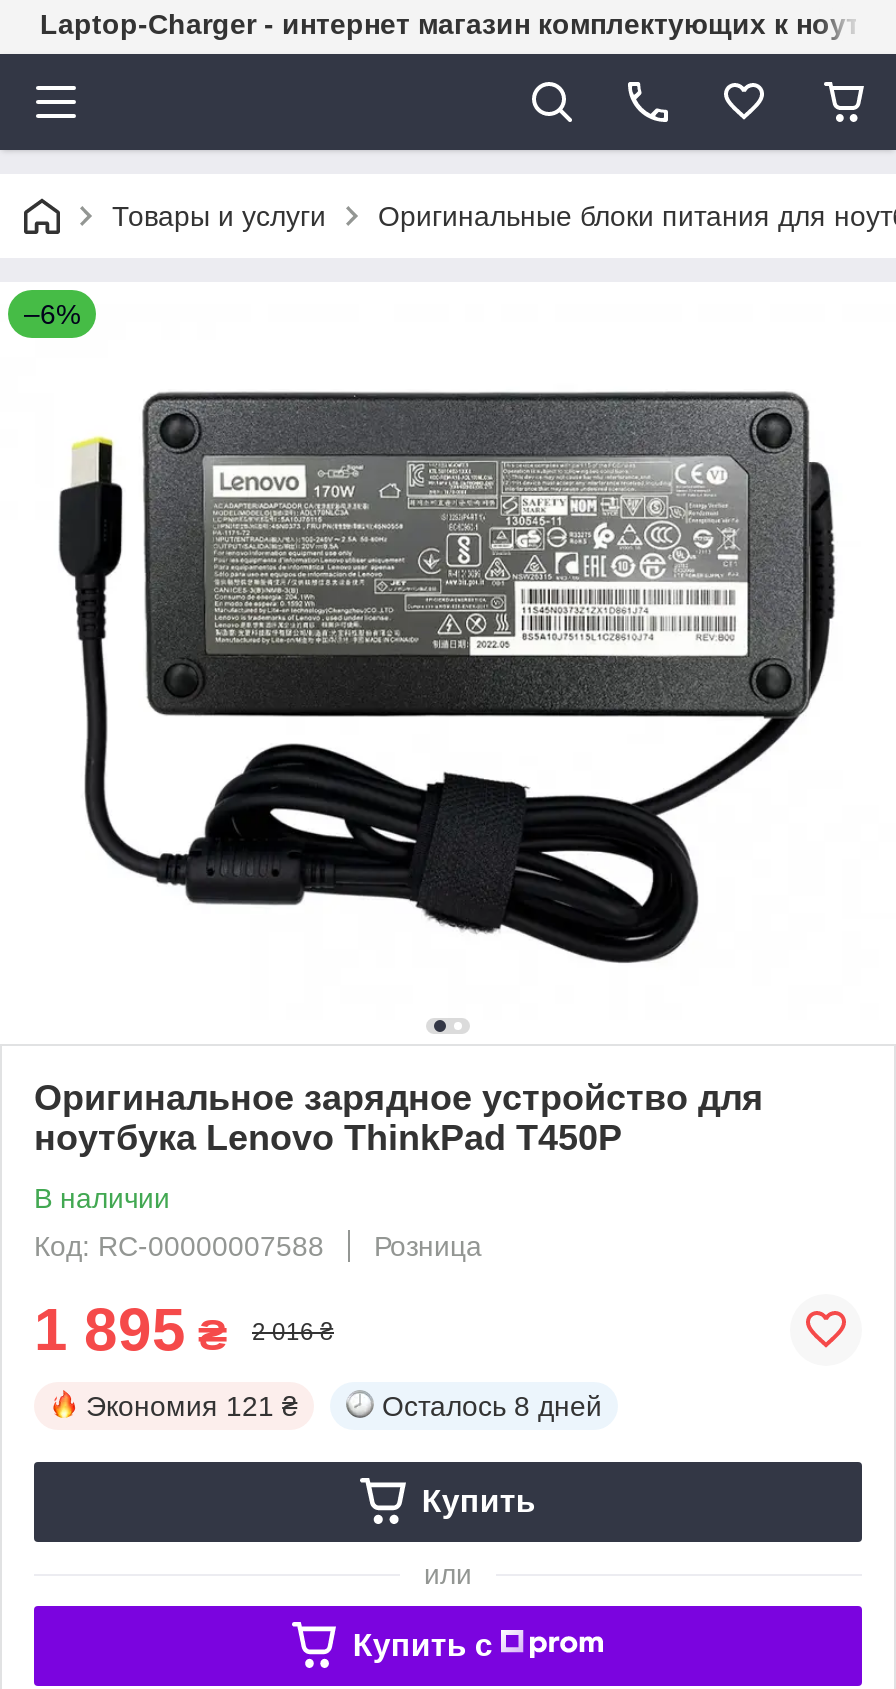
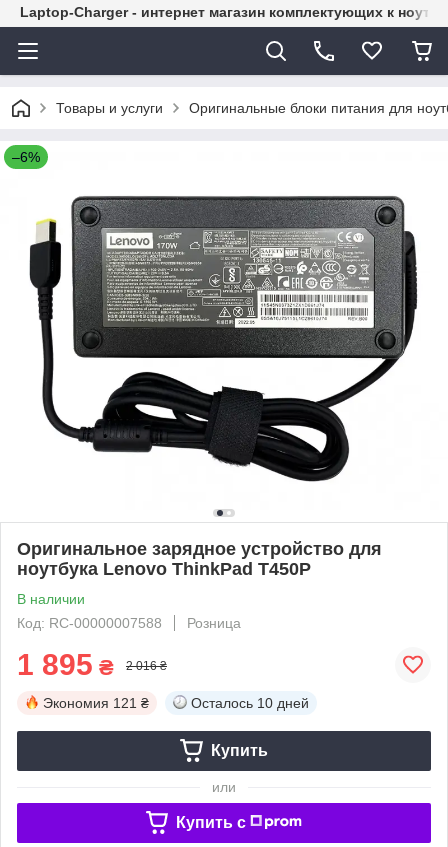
[382,1390,602,1422] Осталось 8 дней -> [191,695,309,711] Осталось 10 дней

